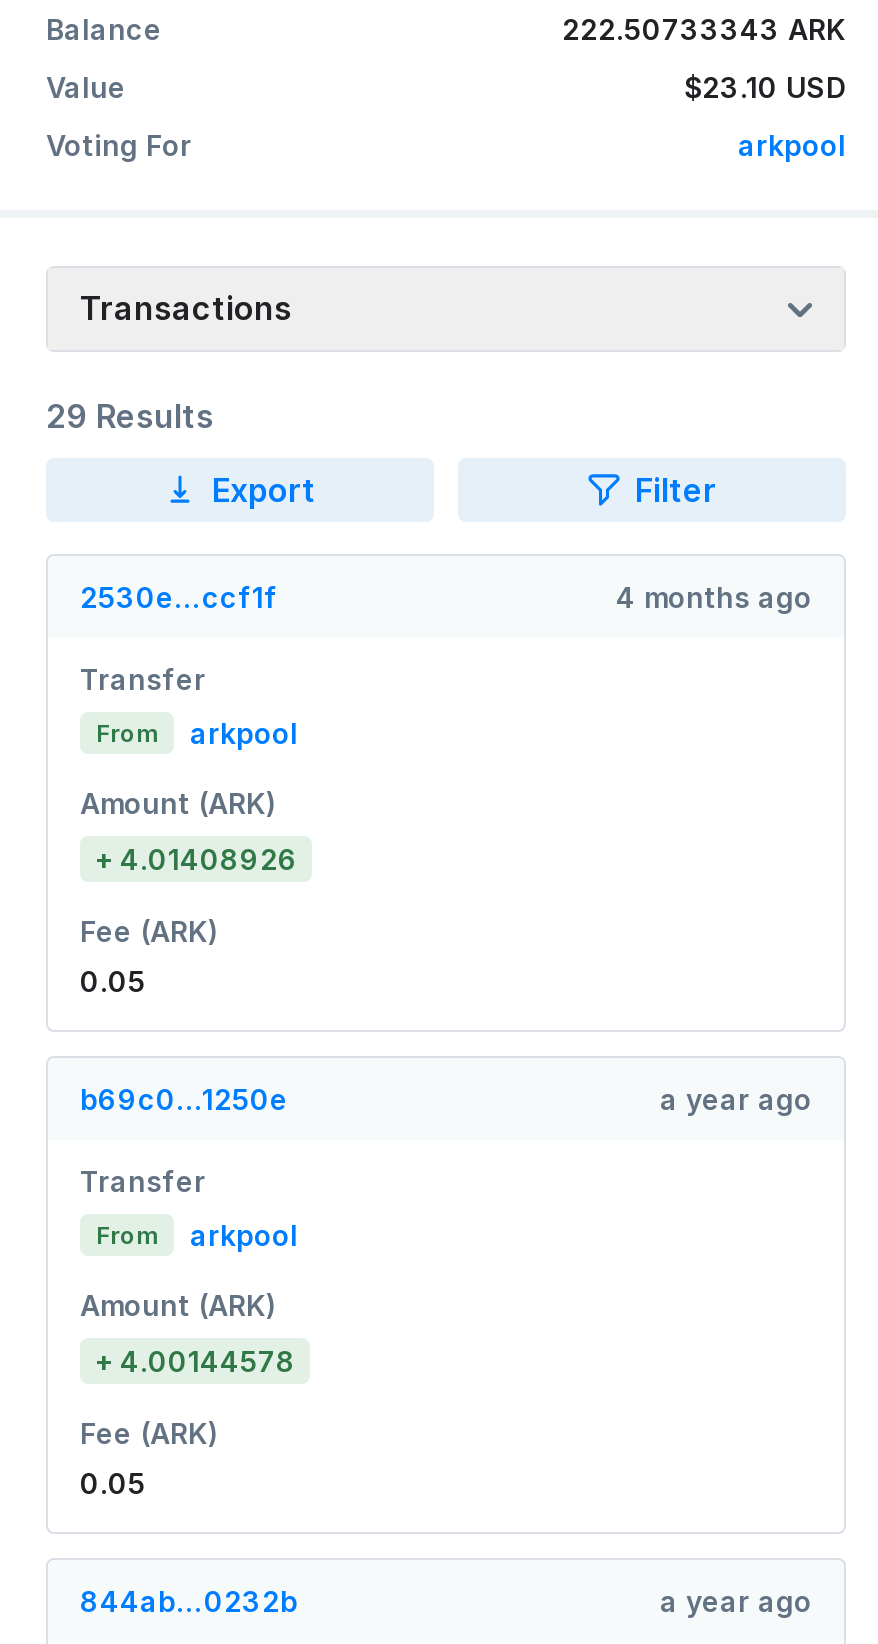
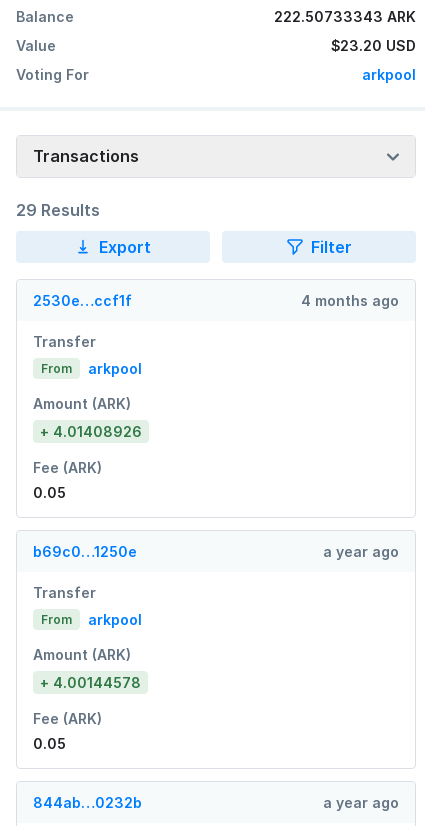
[684,70,846,104] $23.10 USD -> [331,37,416,54] $23.20 USD

